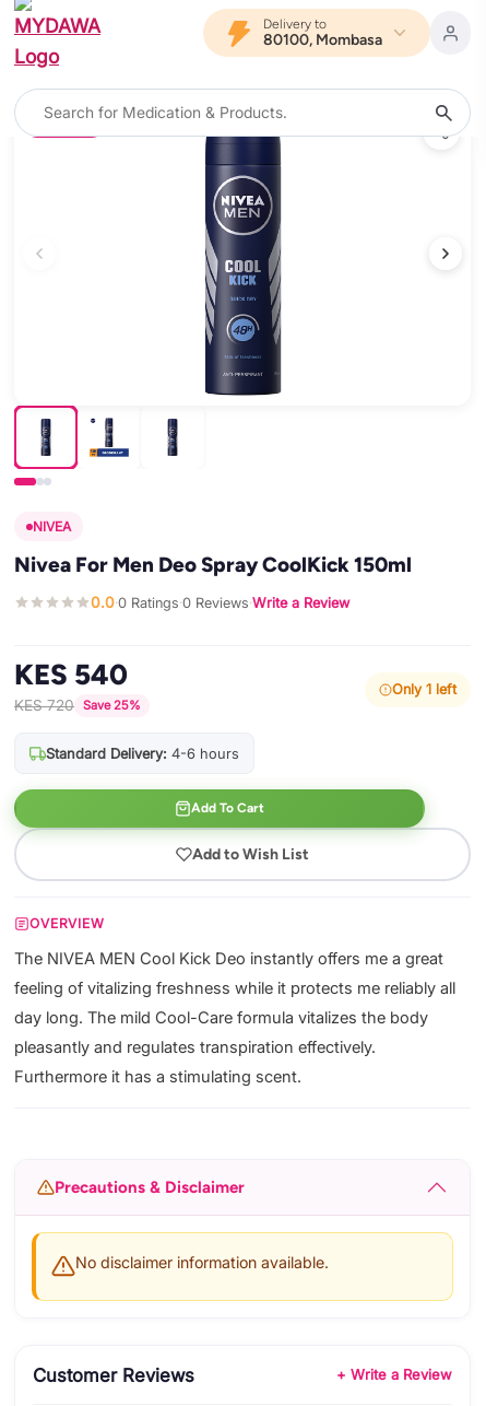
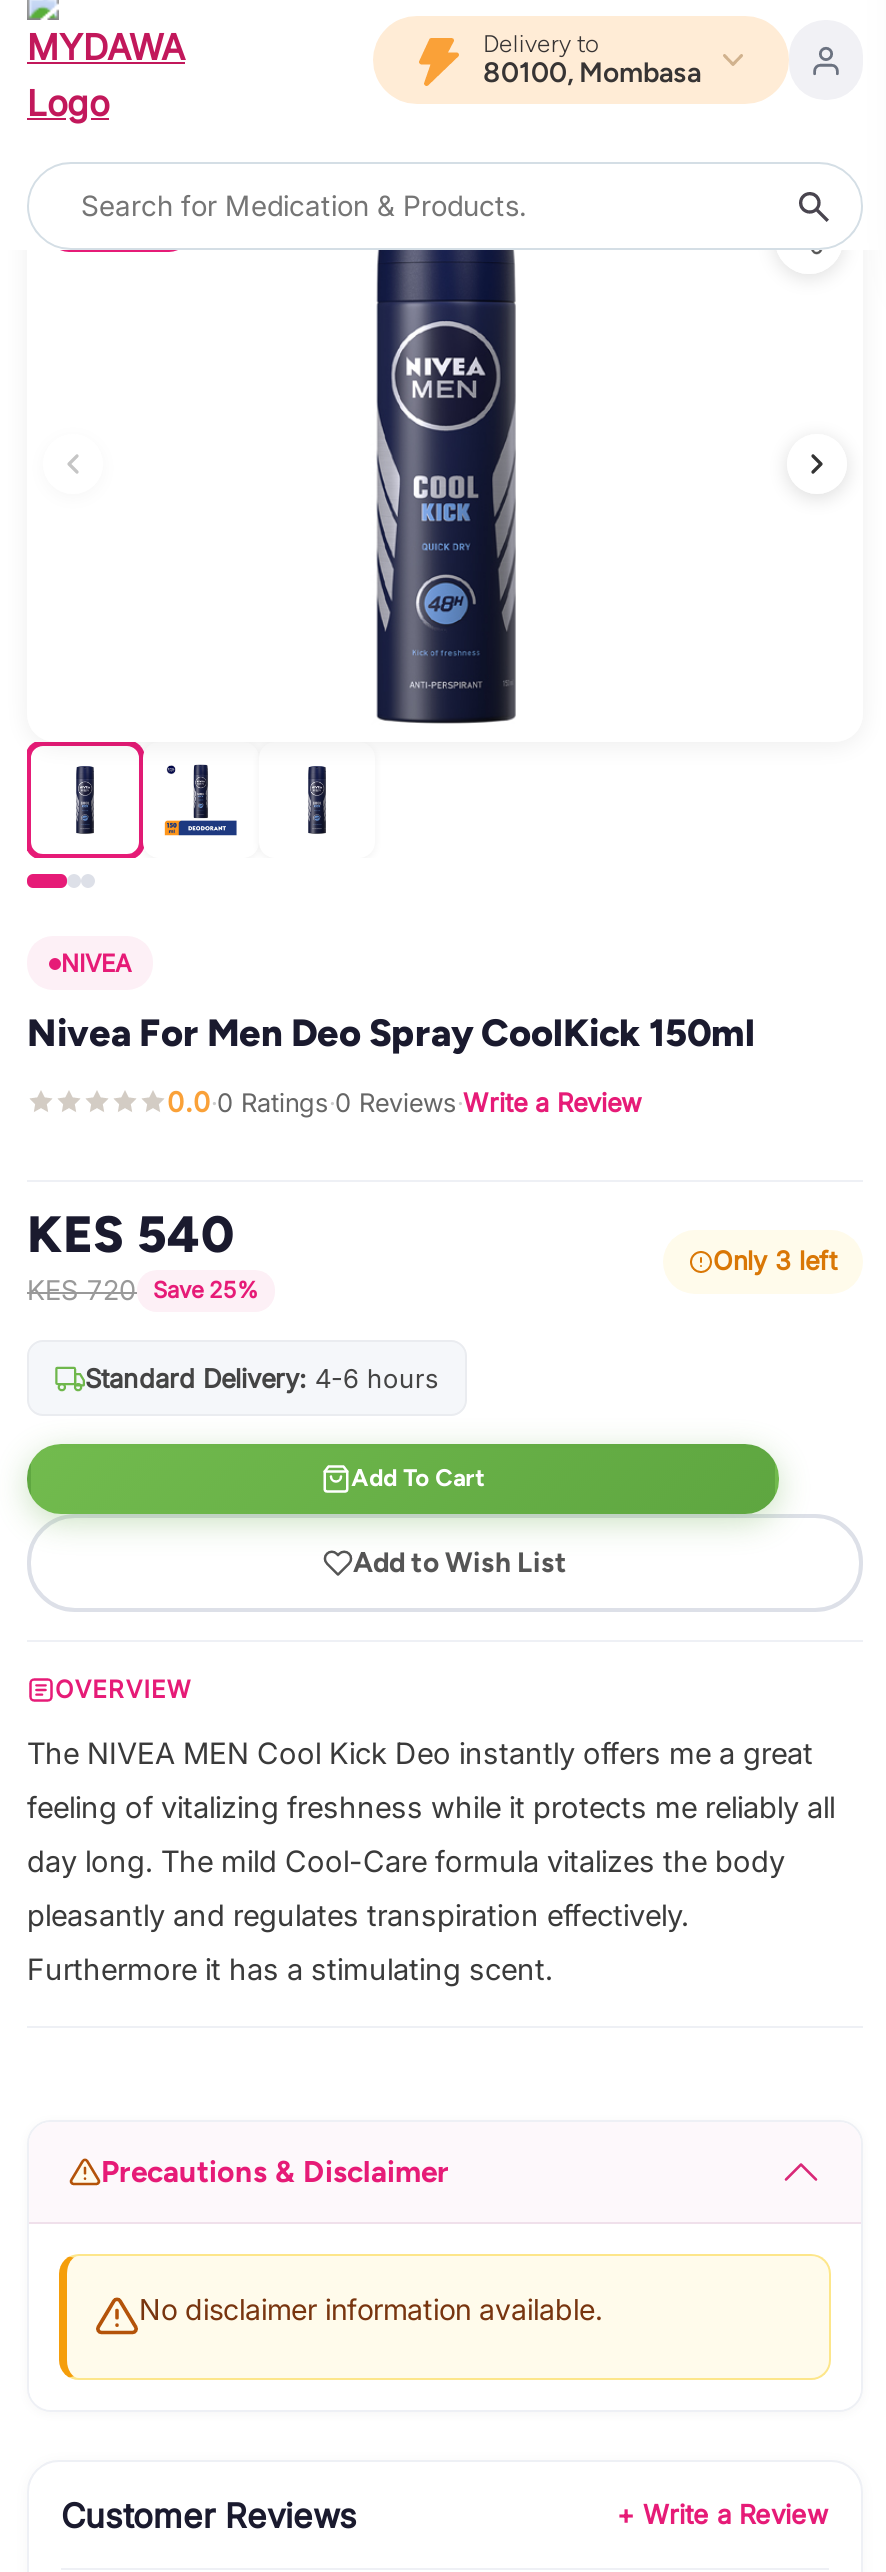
[392,681,457,697] Only 1 left -> [713,1245,837,1275] Only 3 left

